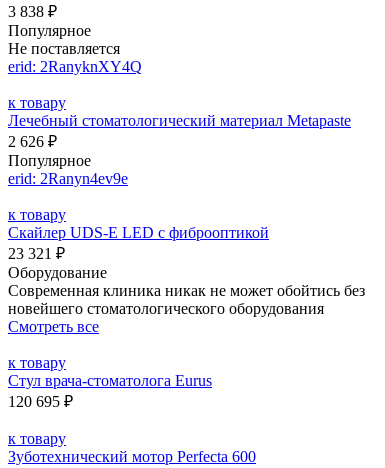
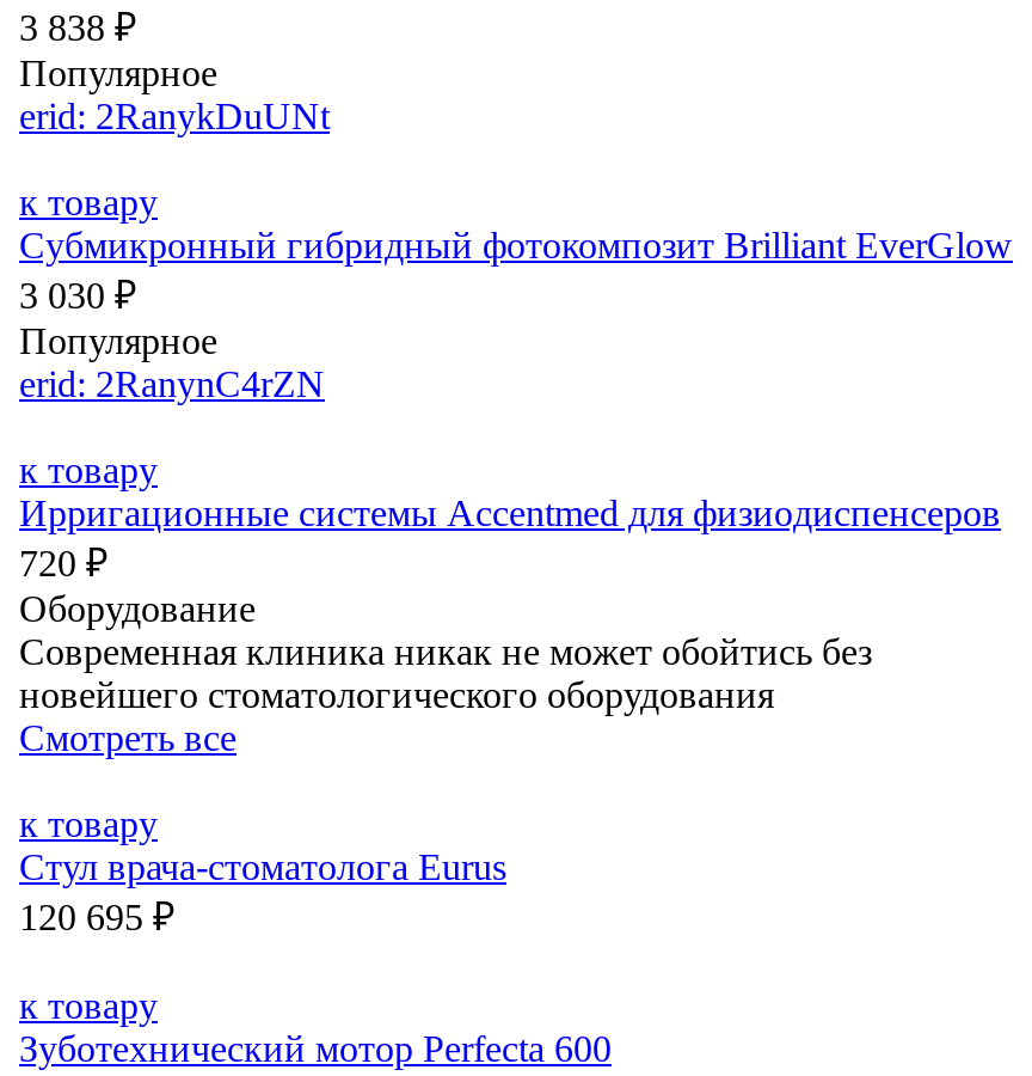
[8,40,142,75] Не поставляется | erid: 2RanyknXY4Q -> [19,96,330,136] erid: 2RanykDuUNt
[8,112,351,150] Лечебный стоматологический материал Metapaste | 2 626 ₽ -> [19,225,1013,316] Субмикронный гибридный фотокомпозит Brilliant EverGlow | 3 030 ₽
[8,170,128,187] erid: 2Ranyn4ev9e -> [19,363,325,404] erid: 2RanynC4rZN
[8,224,269,262] Скайлер UDS-E LED с фиброоптикой | 23 321 ₽ -> [19,493,1001,583] Ирригационные системы Accentmed для физиодиспенсеров | 720 ₽

